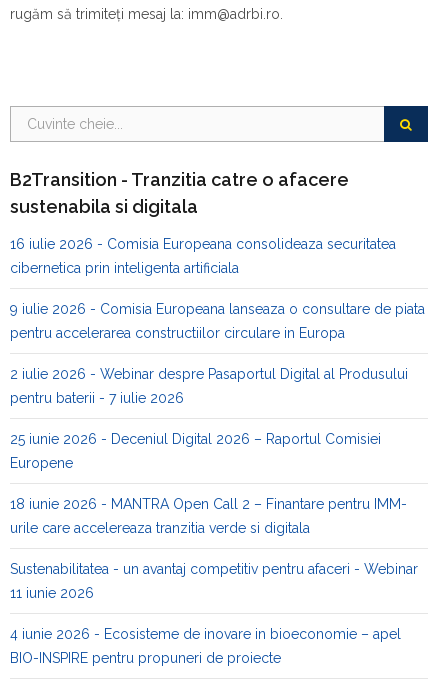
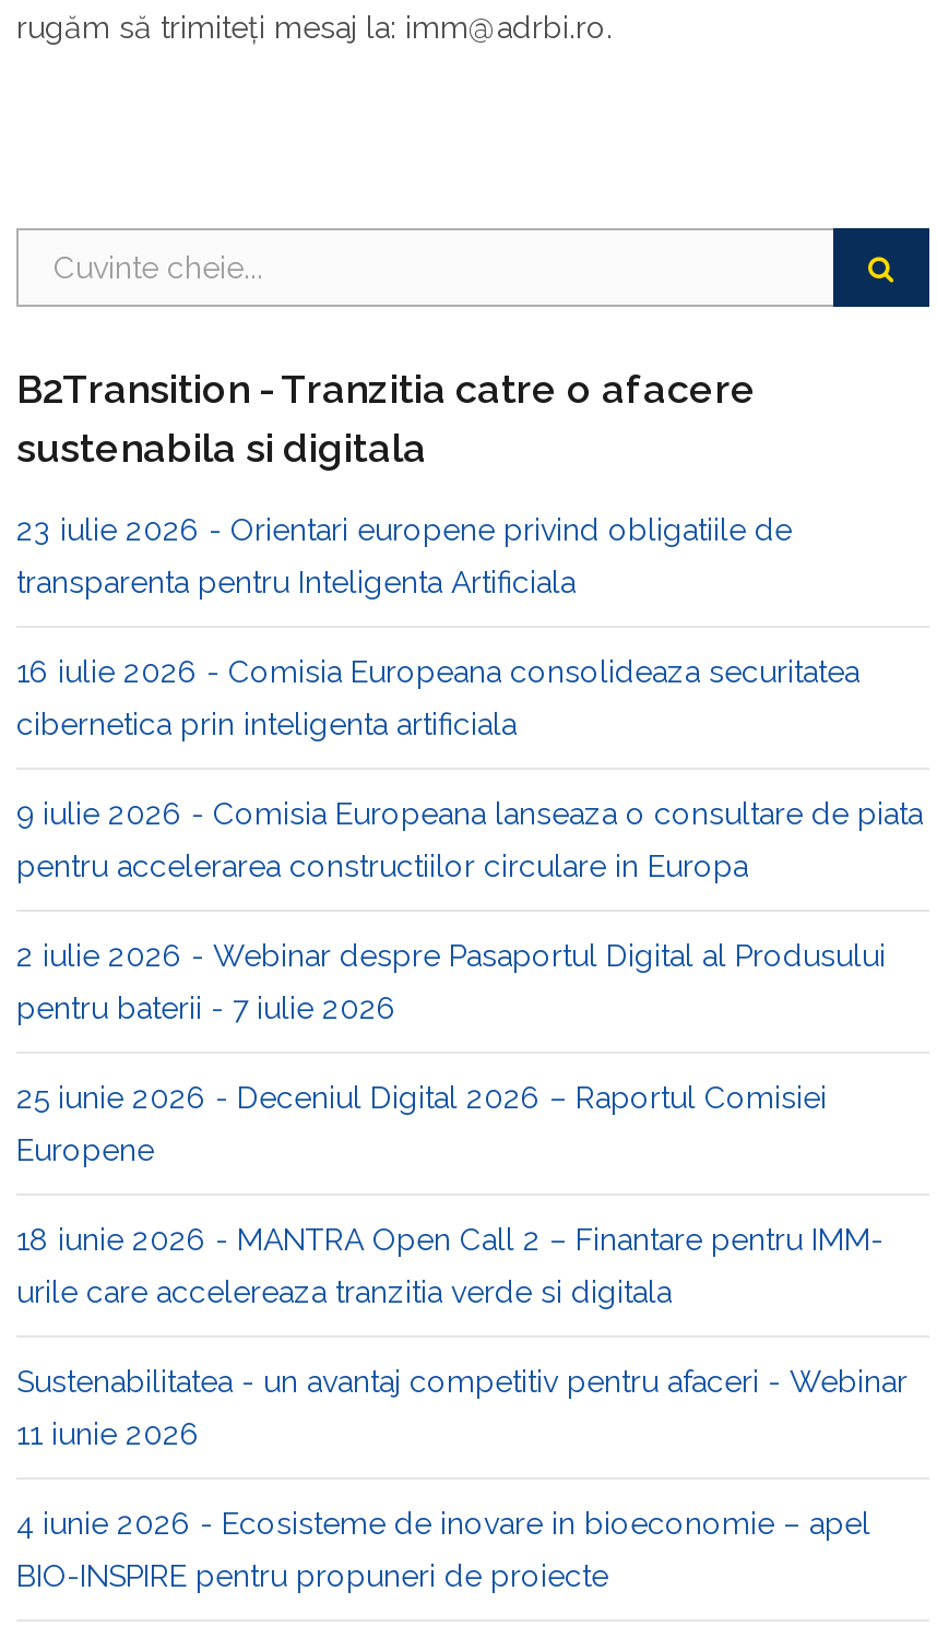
none -> [16,511,792,598] 23 iulie 2026 - Orientari europene privind obligatiile de | transparenta pentru Inteligenta Artificiala

